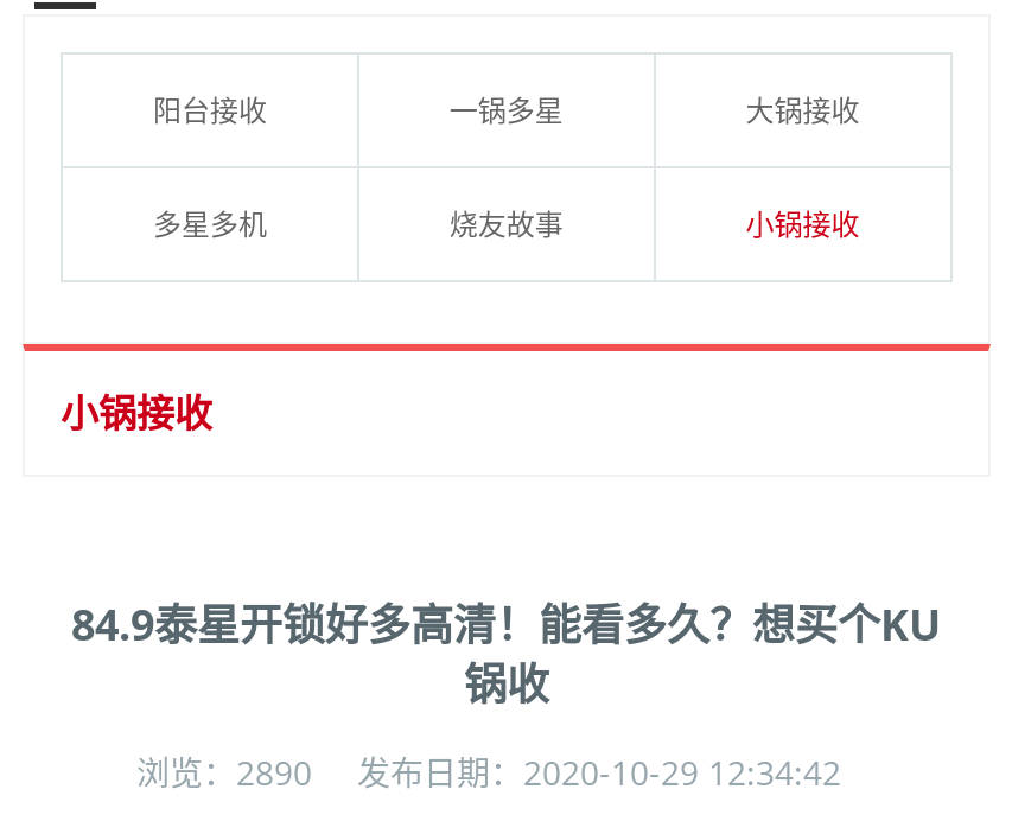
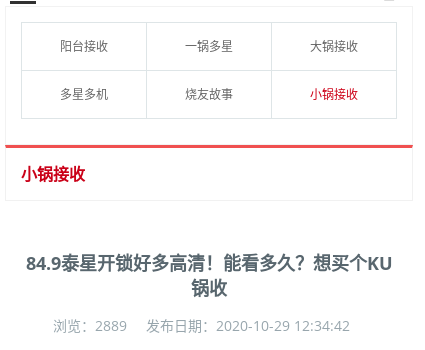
[136,750,841,795] 浏览：2890 发布日期：2020-10-29 12:34:42 -> [53,316,350,335] 浏览：2889 发布日期：2020-10-29 12:34:42

